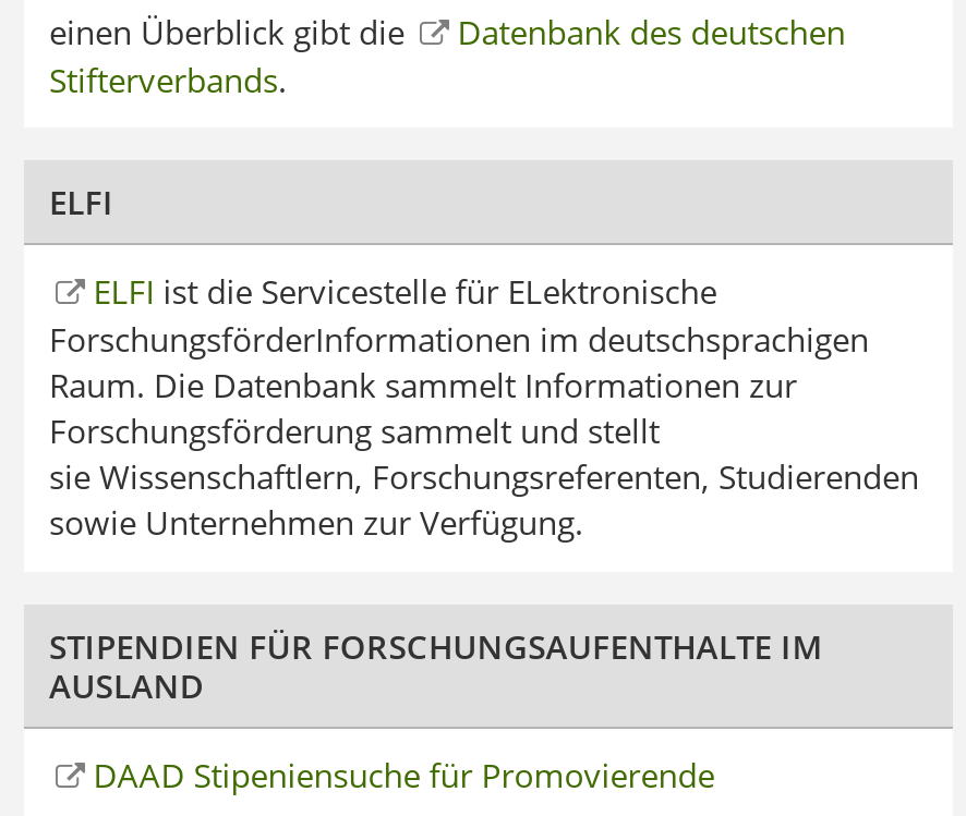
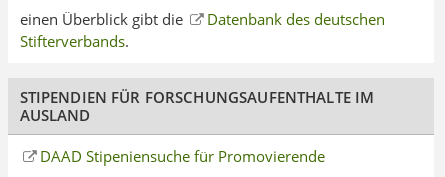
[49,180,919,545] ELFI | ELFI ist die Servicestelle für ELektronische | ForschungsförderInformationen im deutschsprachigen | Raum. Die Datenbank sammelt Informationen zur | Forschungsförderung sammelt und stellt | sie Wissenschaftlern, Forschungsreferenten, Studierenden | sowie Unternehmen zur Verfügung. -> none

